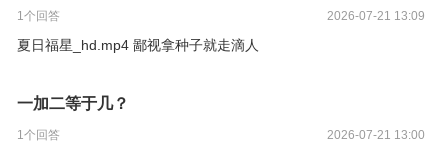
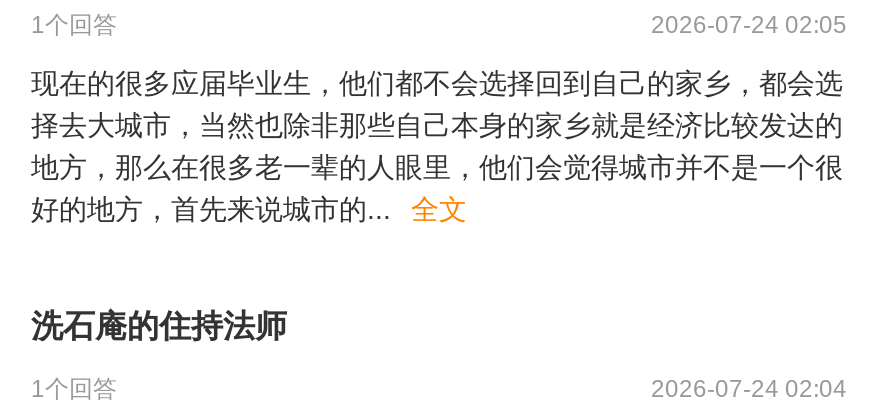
[327,9,425,23] 2026-07-21 13:09 -> [651,11,847,39] 2026-07-24 02:05
[17,37,259,53] 夏日福星_hd.mp4 鄙视拿种子就走滴人 -> [31,67,843,225] 现在的很多应届毕业生，他们都不会选择回到自己的家乡，都会选 | 择去大城市，当然也除非那些自己本身的家乡就是经济比较发达的 | 地方，那么在很多老一辈的人眼里，他们会觉得城市并不是一个很 | 好的地方，首先来说城市的... | 全文
[17,95,129,112] 一加二等于几？ -> [31,309,287,343] 洗石庵的住持法师
[327,128,425,142] 2026-07-21 13:00 -> [651,375,847,403] 2026-07-24 02:04

